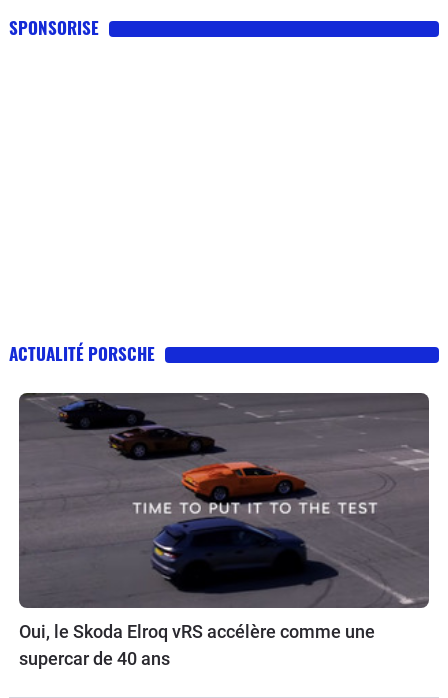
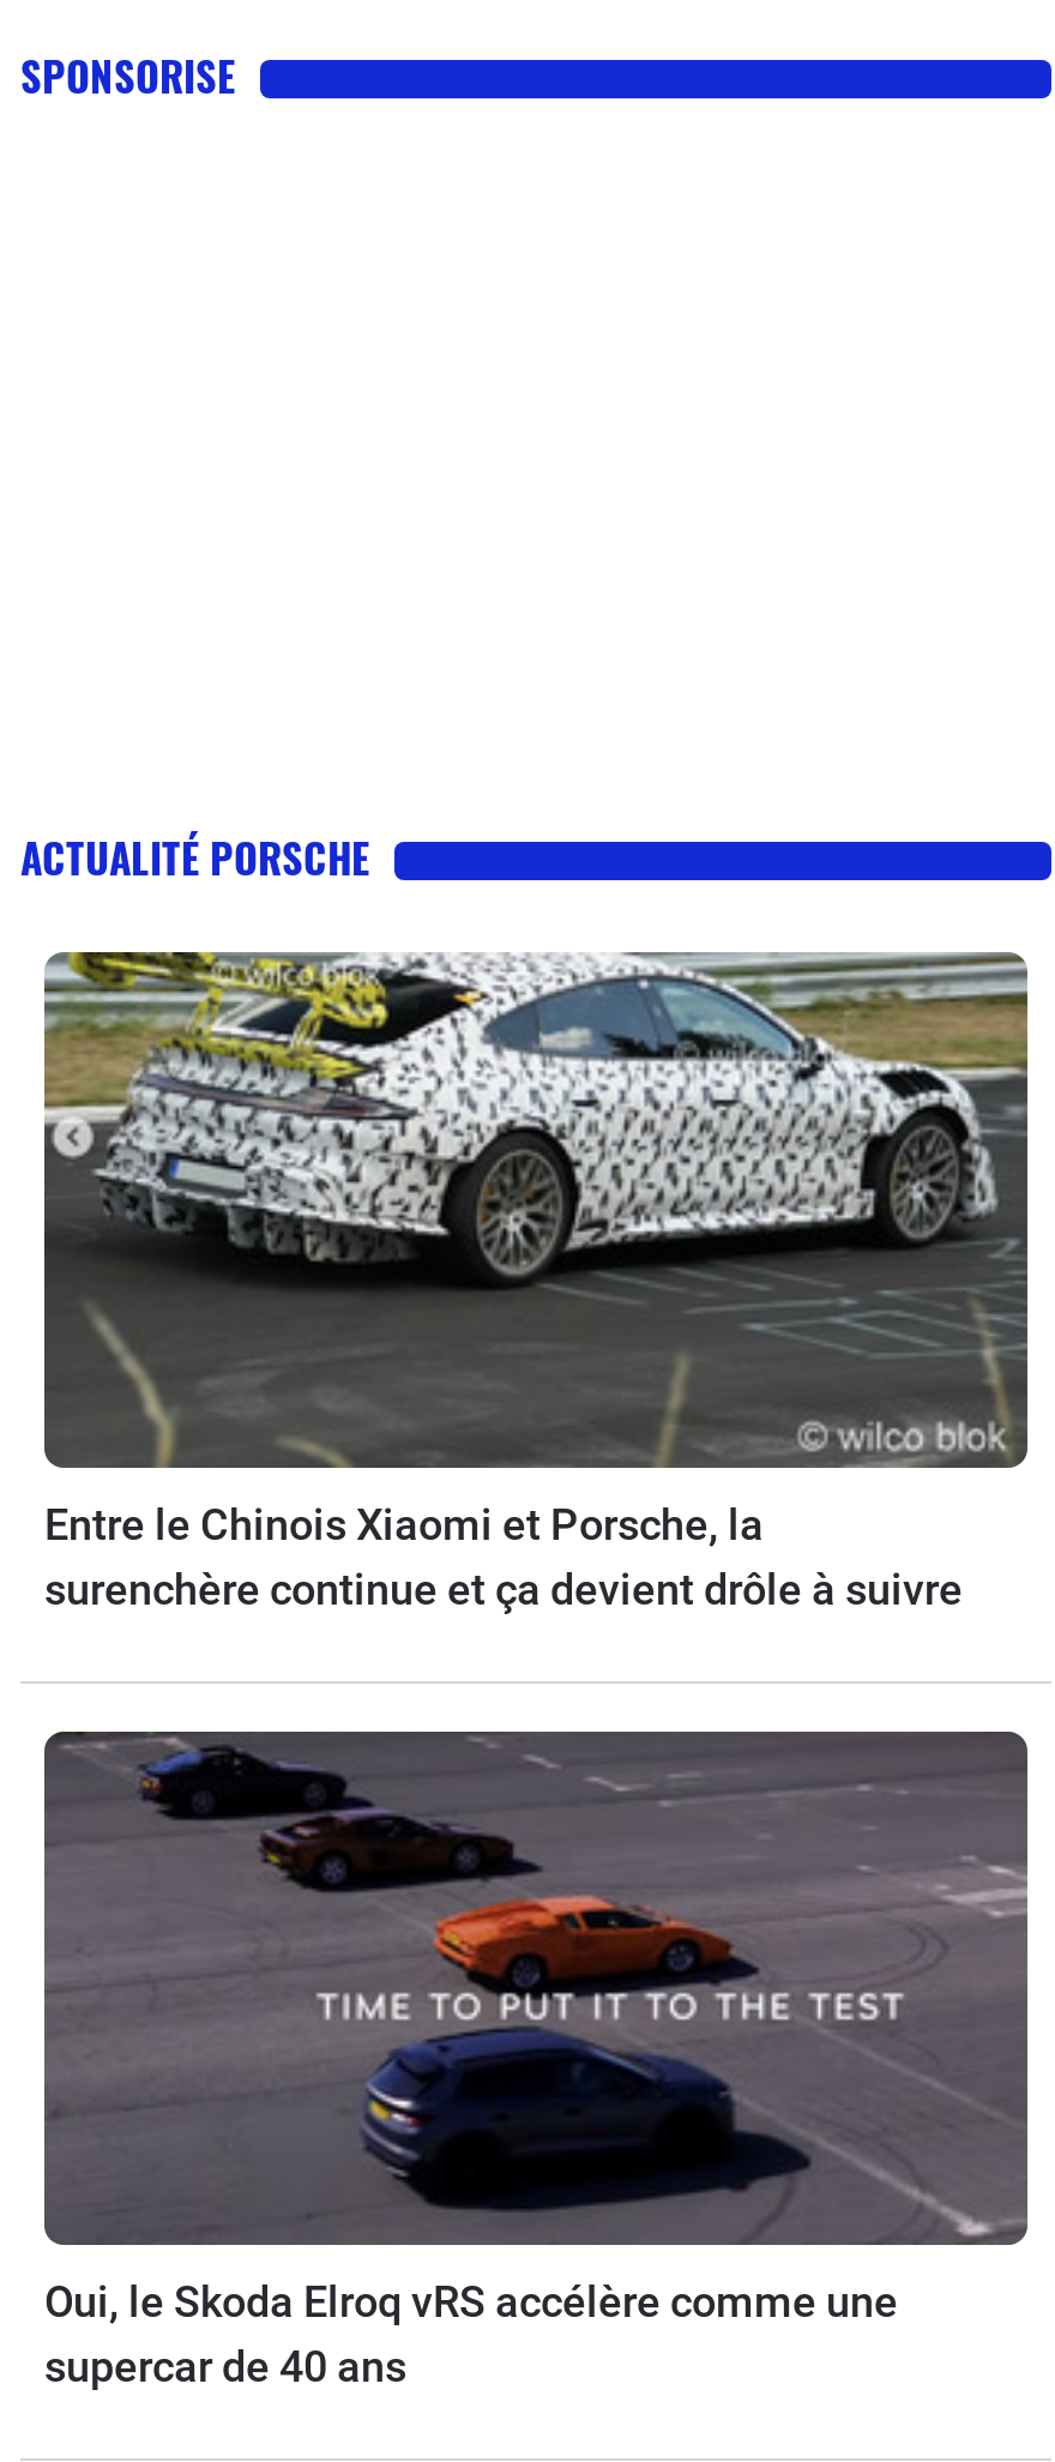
none -> [44,950,1027,1614] [image] | Entre le Chinois Xiaomi et Porsche, la | surenchère continue et ça devient drôle à suivre

